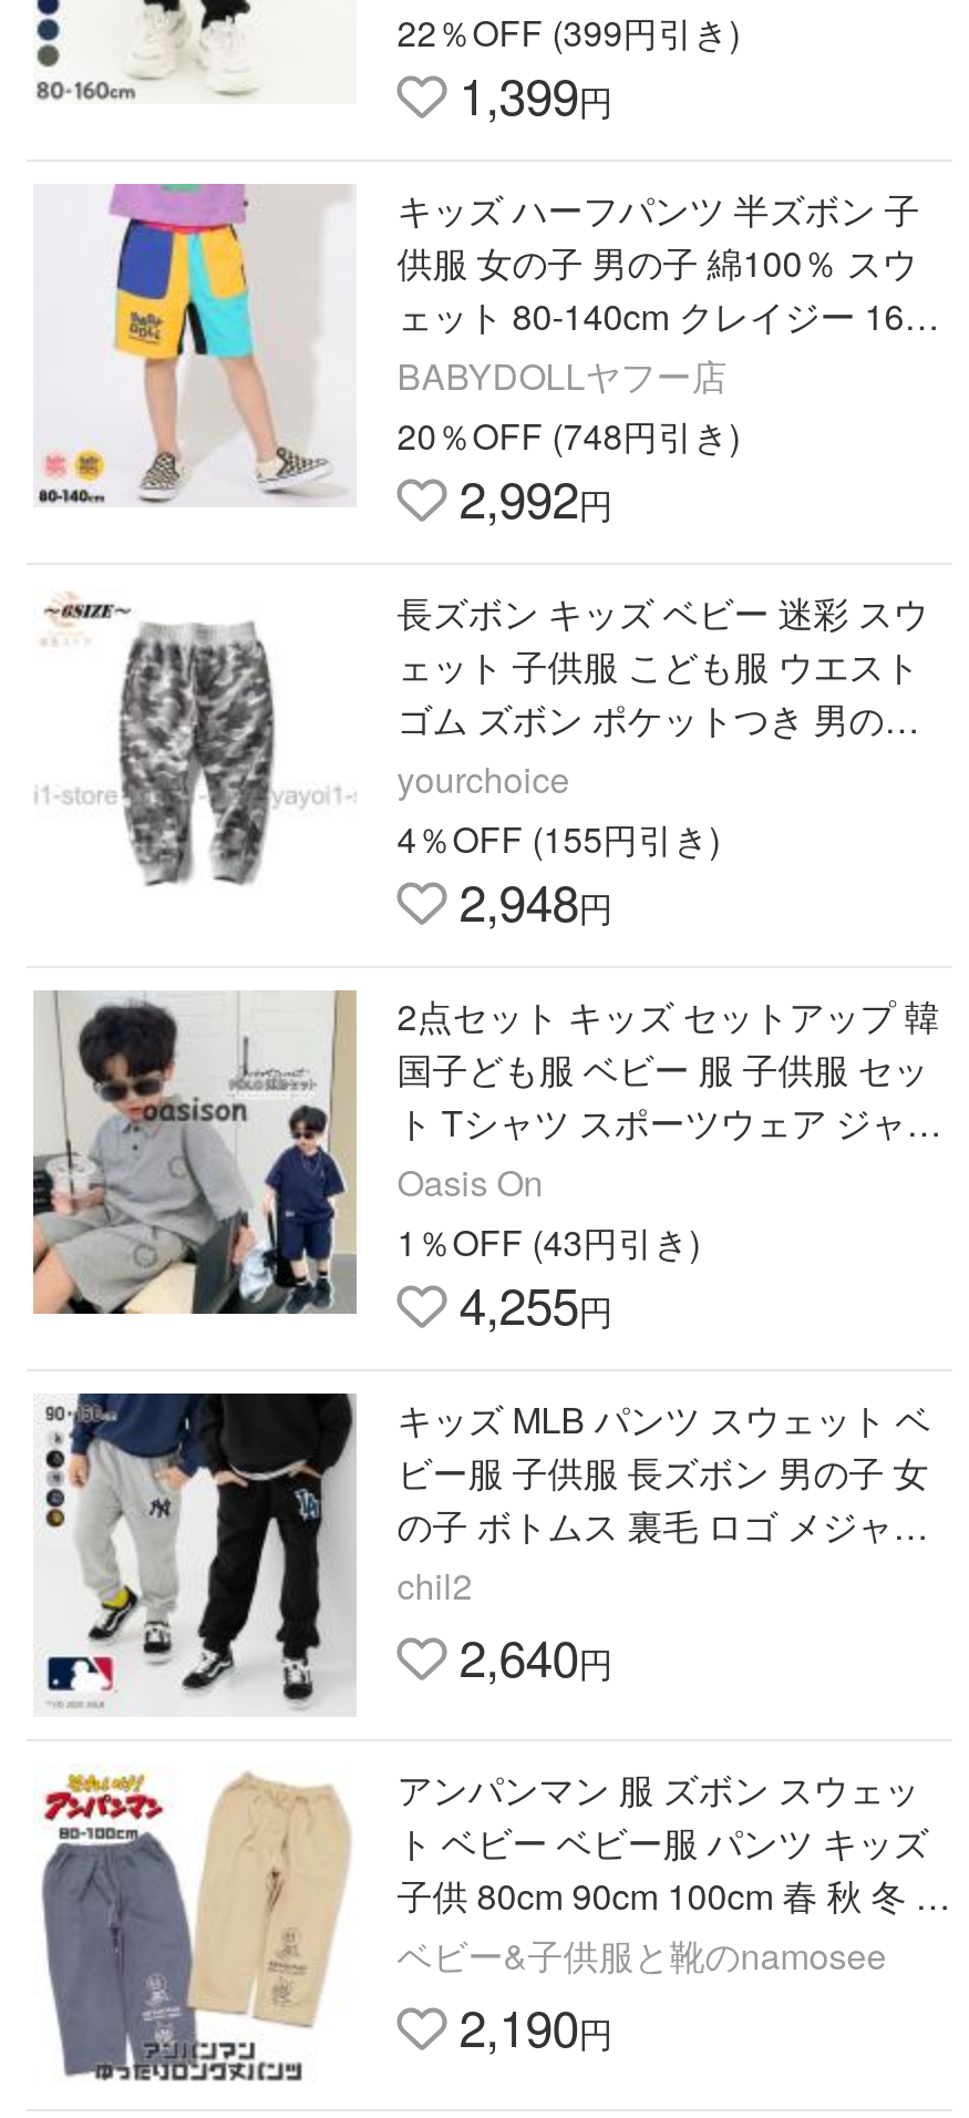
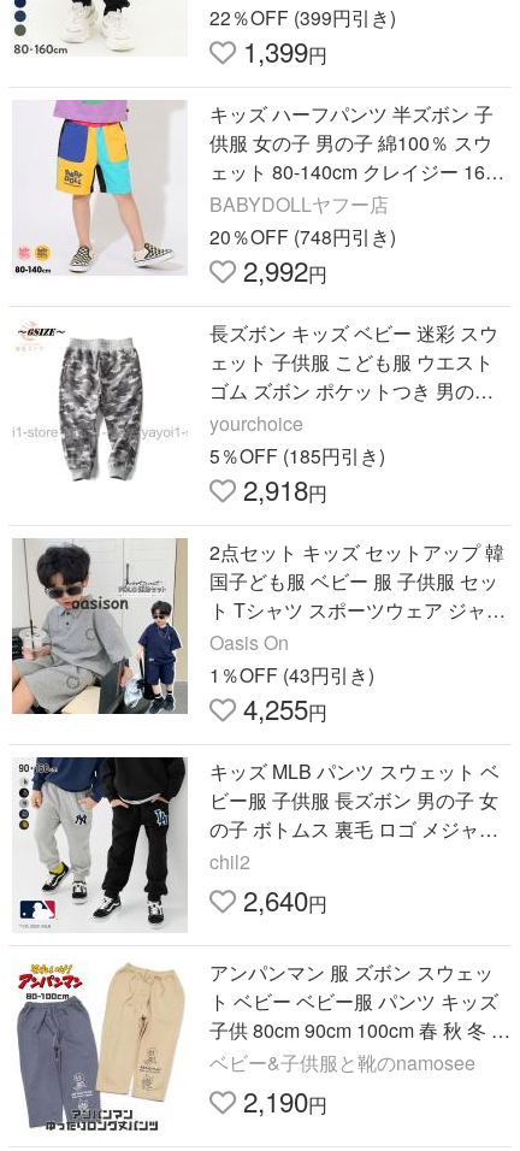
[397,813,720,862] 4％OFF (155円引き) -> [210,442,385,468] 5％OFF (185円引き)
[446,864,614,935] 2,948円 -> [236,470,328,508] 2,918円

